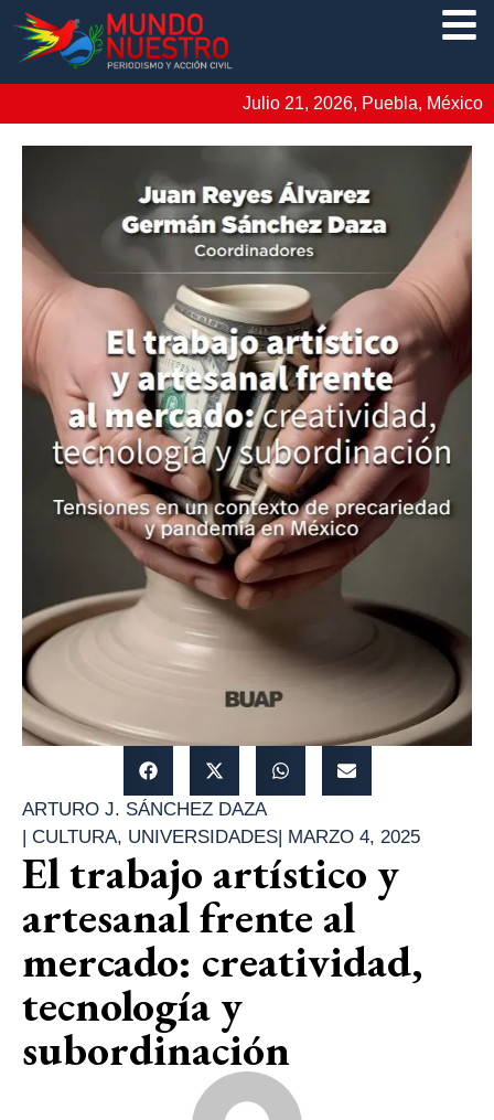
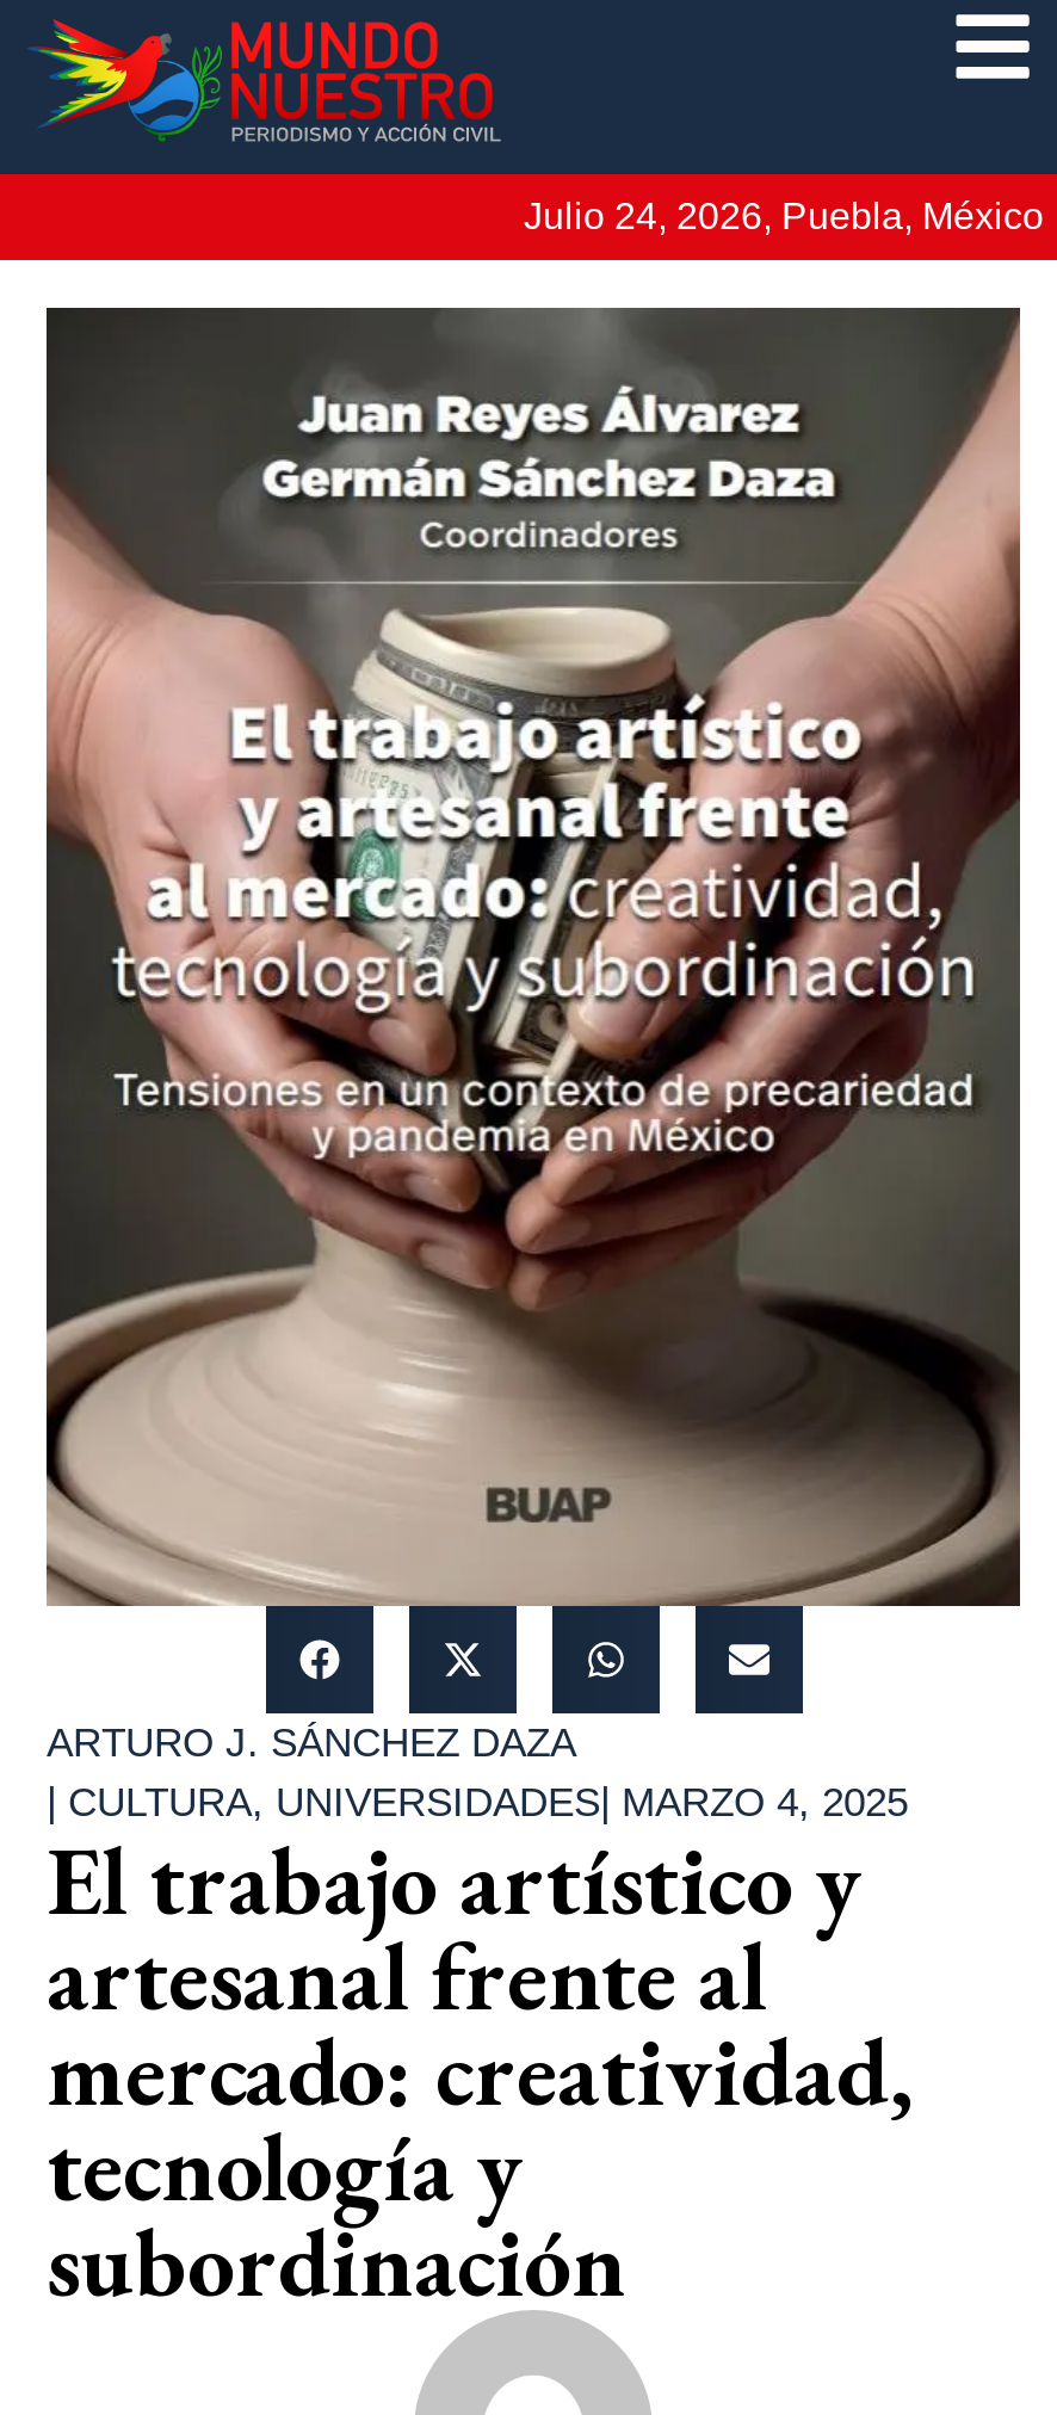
[243,94,483,113] Julio 21, 2026, Puebla, México -> [524,196,1044,236] Julio 24, 2026, Puebla, México

